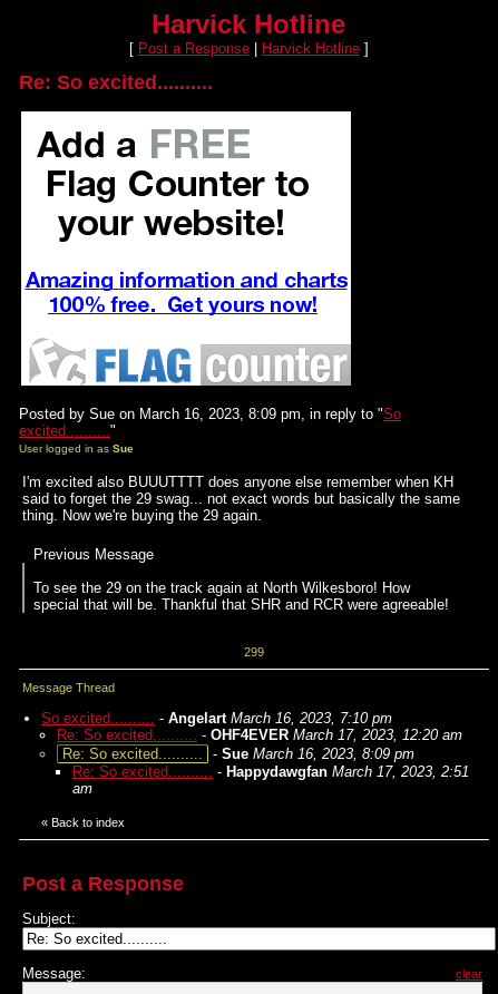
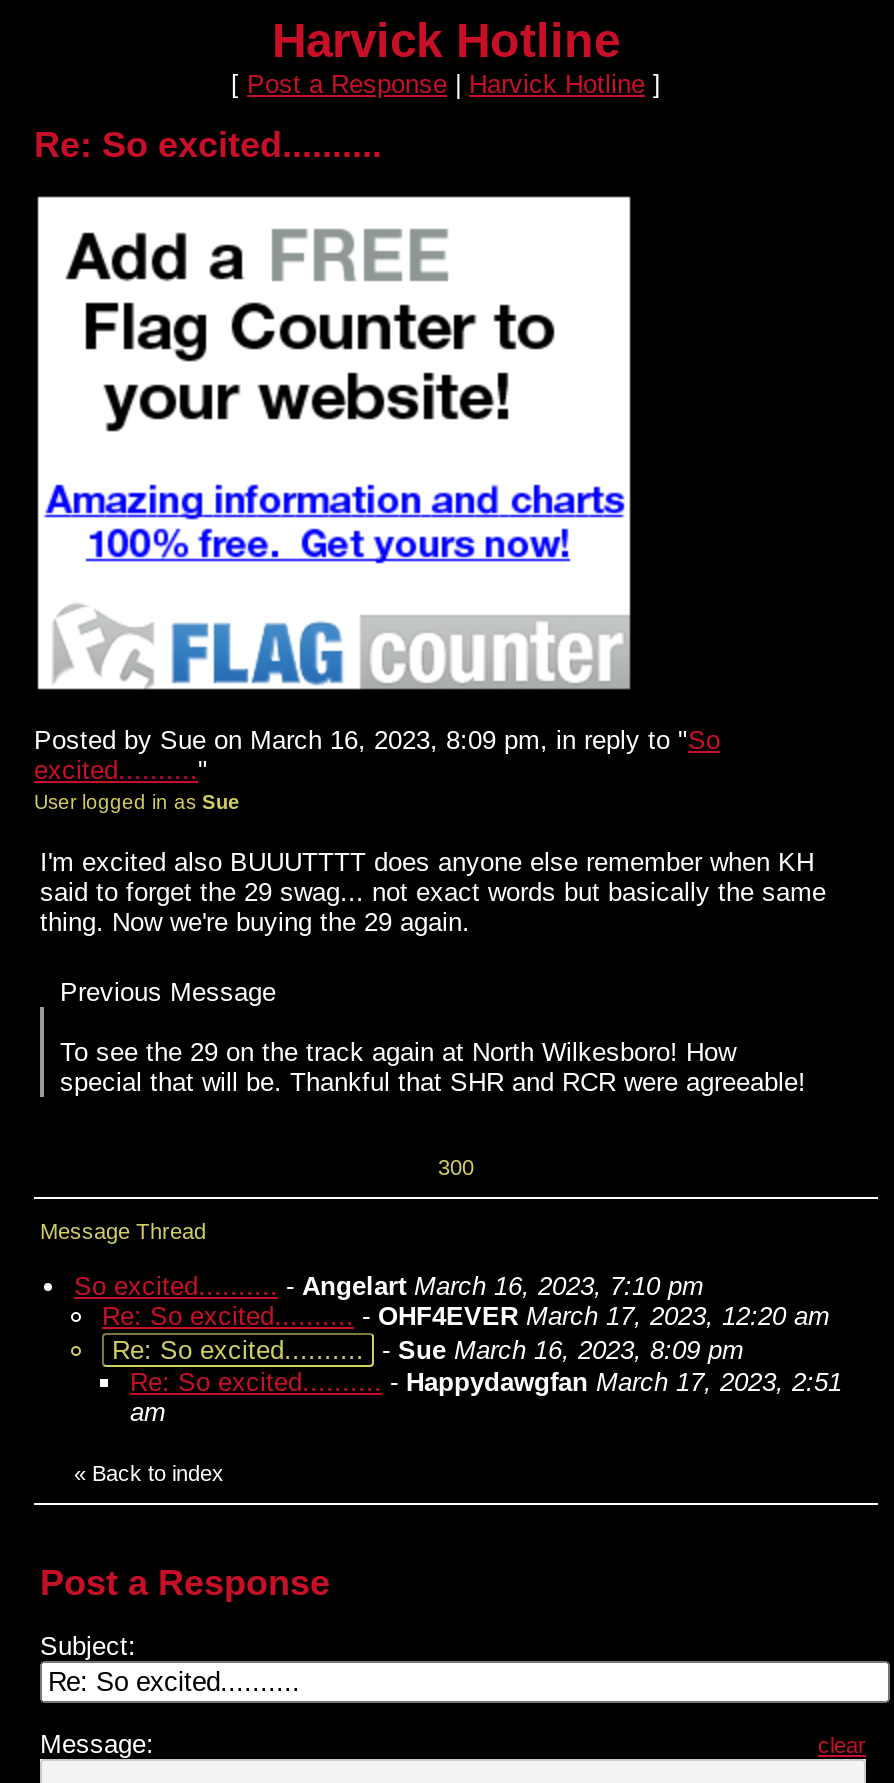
[244,645,264,659] 299 -> [438,1155,474,1179] 300

